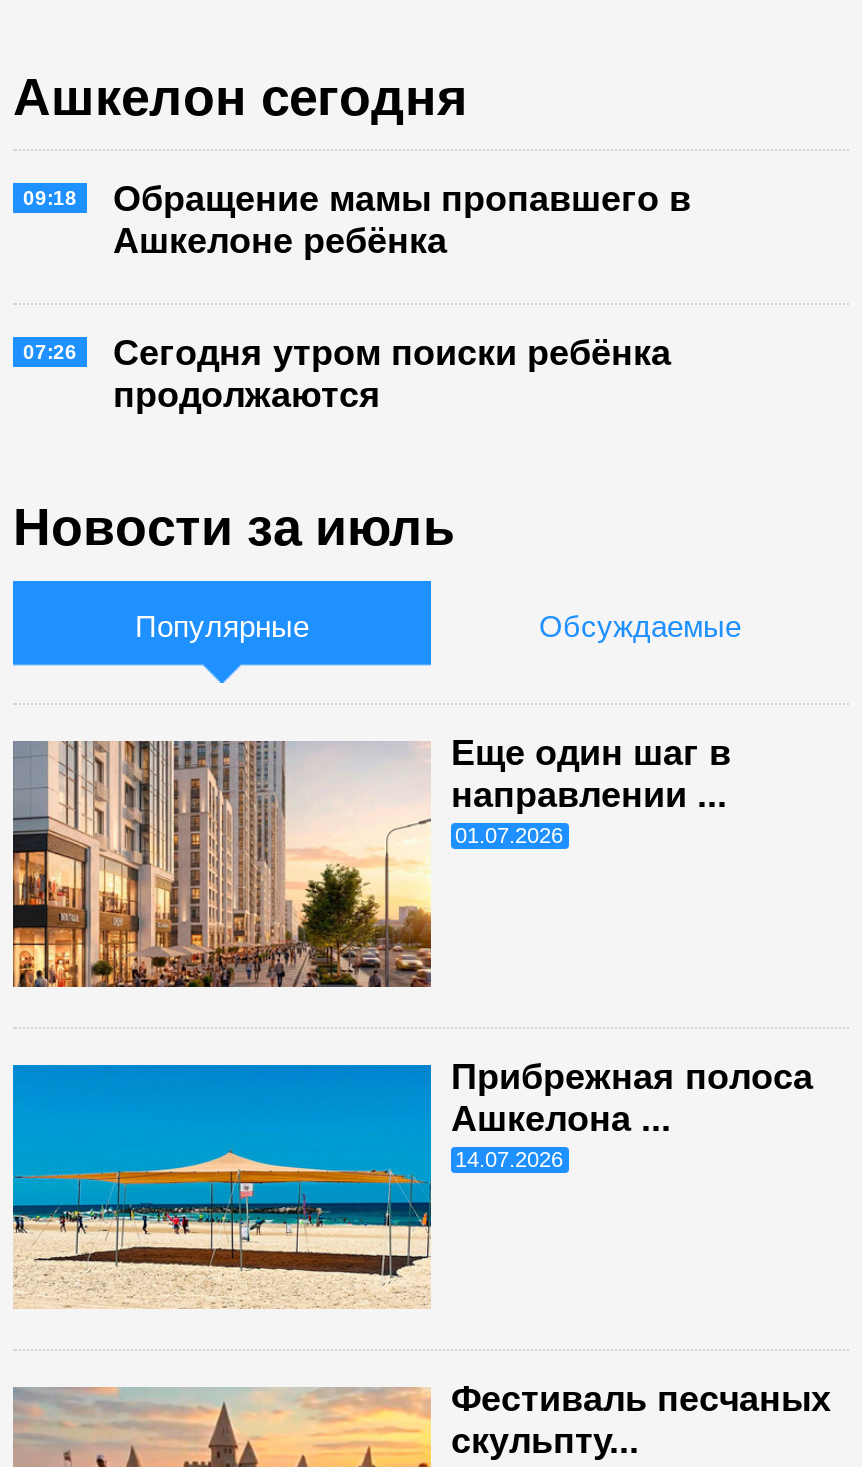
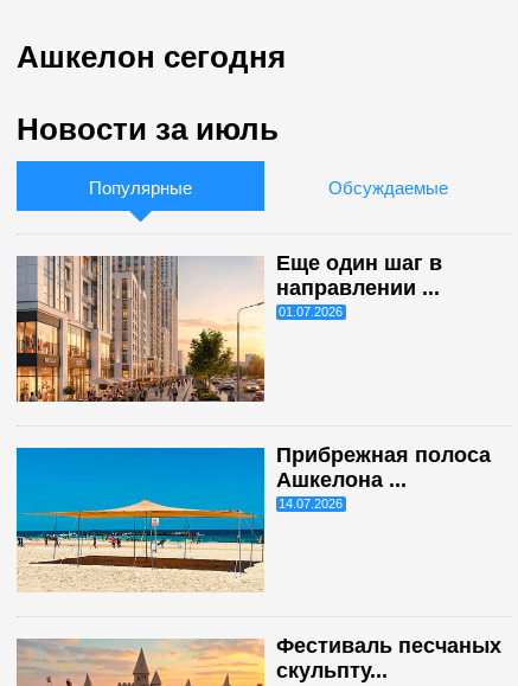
[23,179,691,415] 09:18 | Обращение мамы пропавшего в | Ашкелоне ребёнка | 07:26 | Сегодня утром поиски ребёнка | продолжаются -> none

